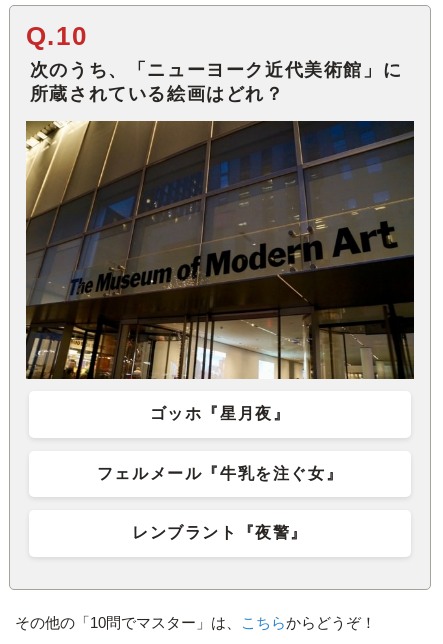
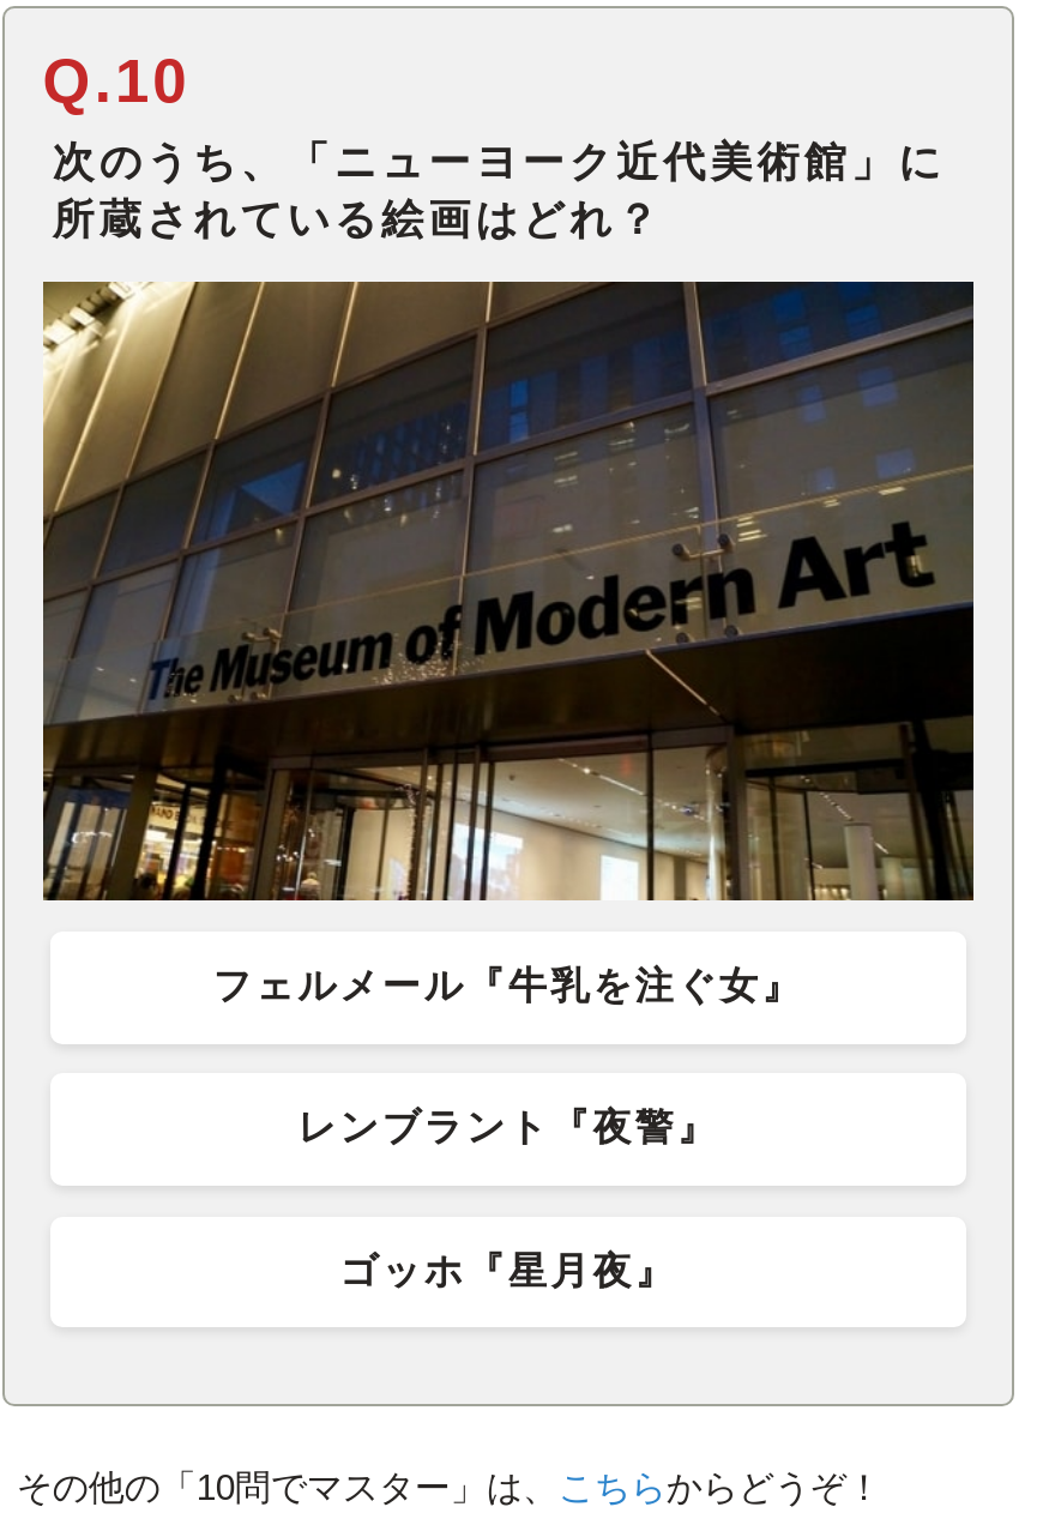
moved [150,405,290,422] -> [340,1249,677,1290]: ゴッホ『星月夜』
moved [97,464,343,541] -> [213,964,804,1147]: フェルメール『牛乳を注ぐ女』 | レンブラント『夜警』

